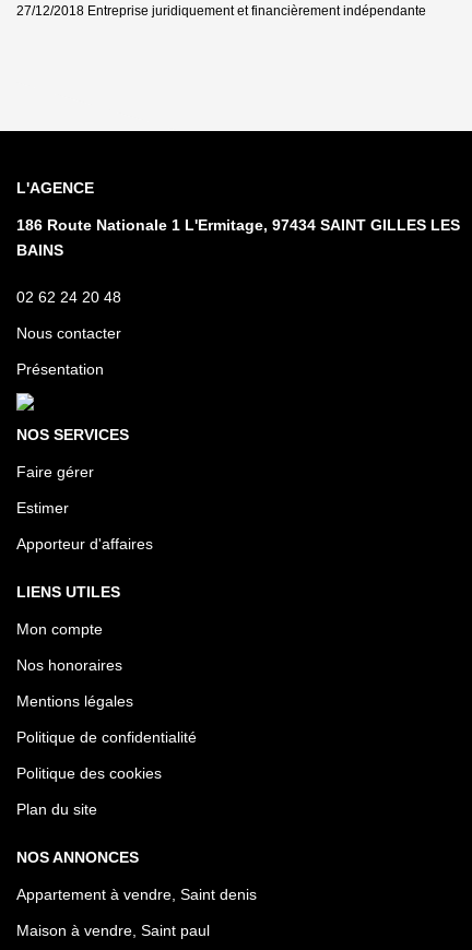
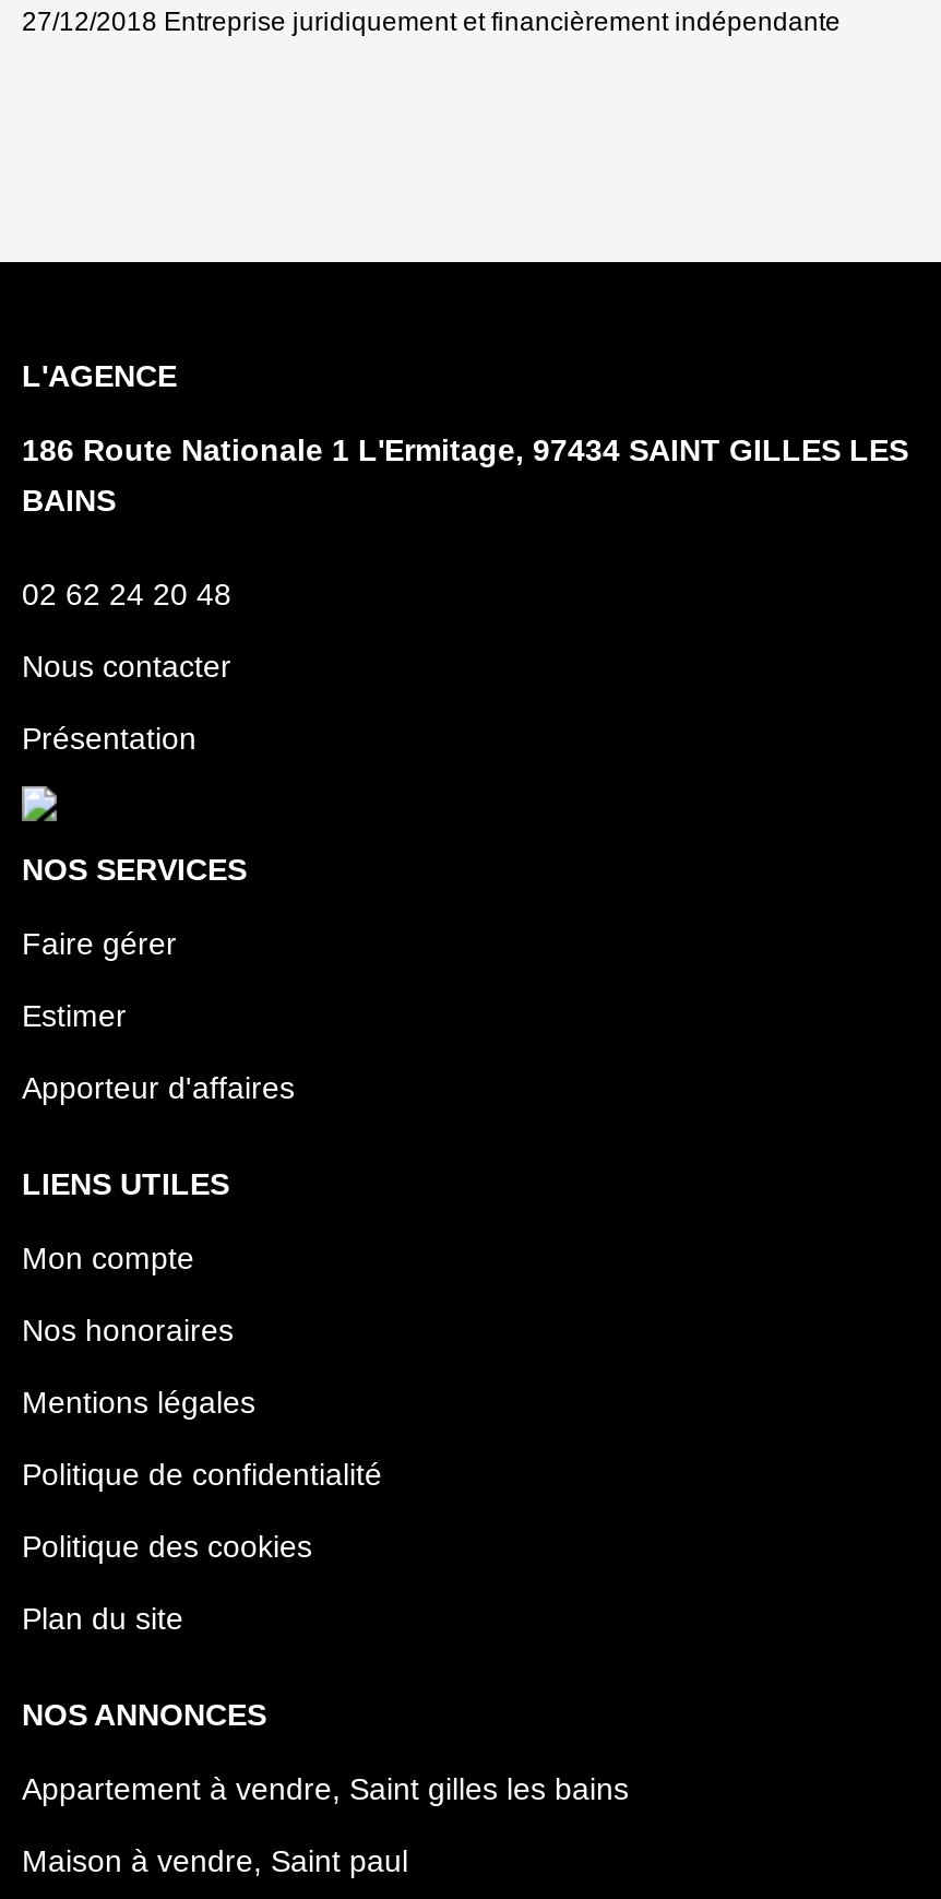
[16,885,257,903] Appartement à vendre, Saint denis -> [22,1771,629,1806] Appartement à vendre, Saint gilles les bains

